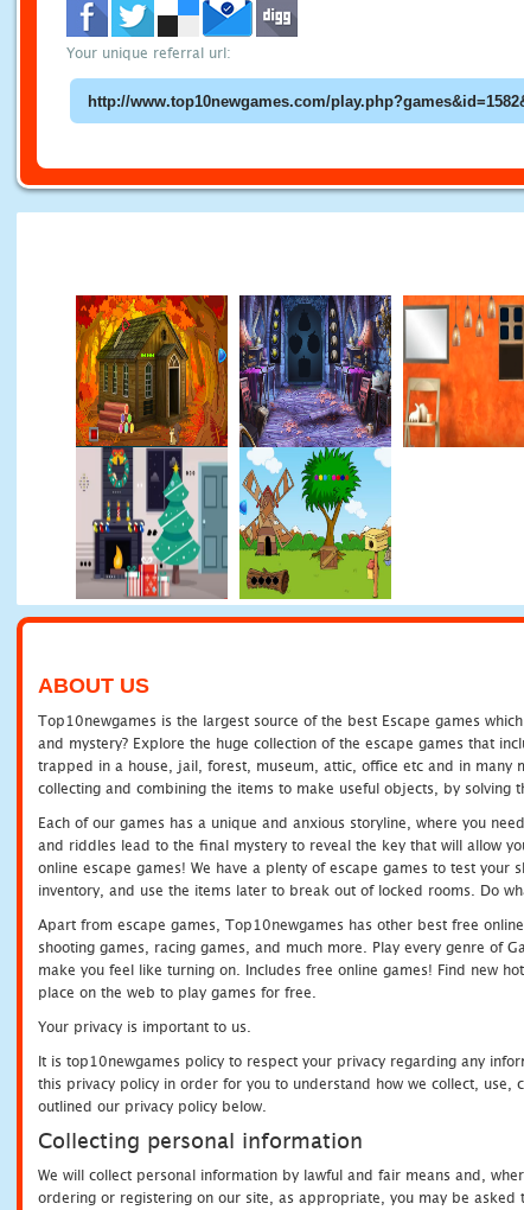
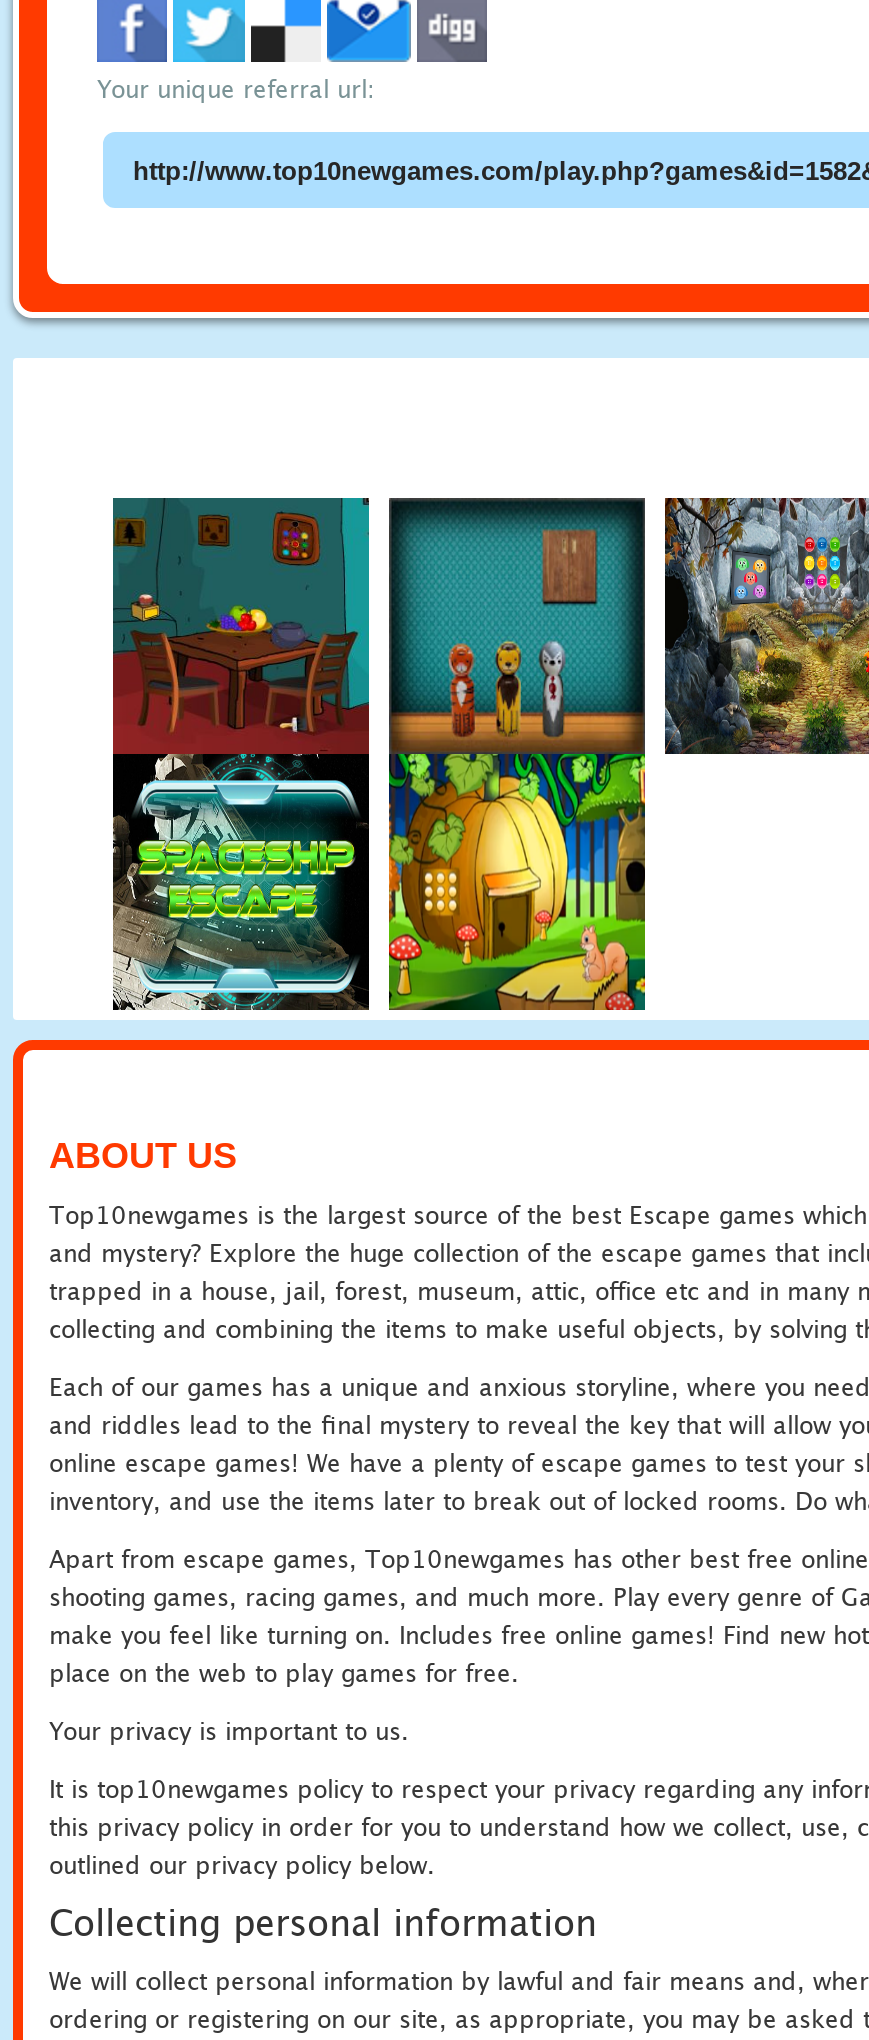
[75,294,229,599] [image] -> [111,496,371,1010] [image]
[238,295,392,600] [image] -> [387,498,647,1012] [image]
[402,294,520,448] [image] -> [663,496,863,756] [image]

